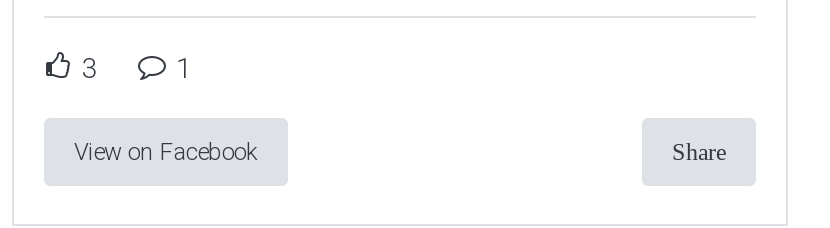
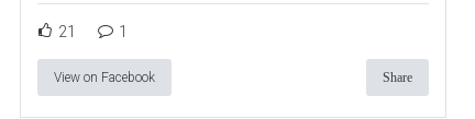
[82,51,98,83] 3 -> [58,22,76,40] 21

